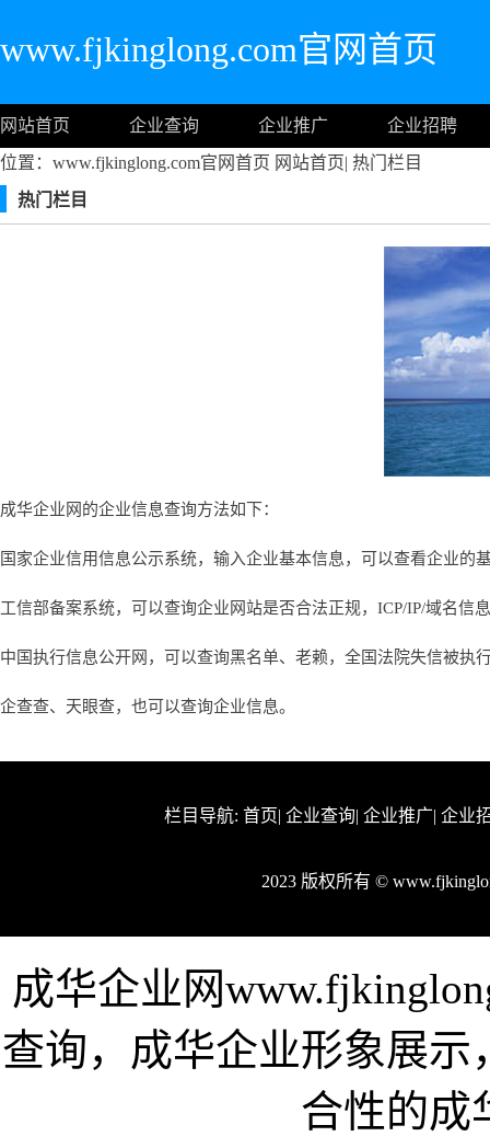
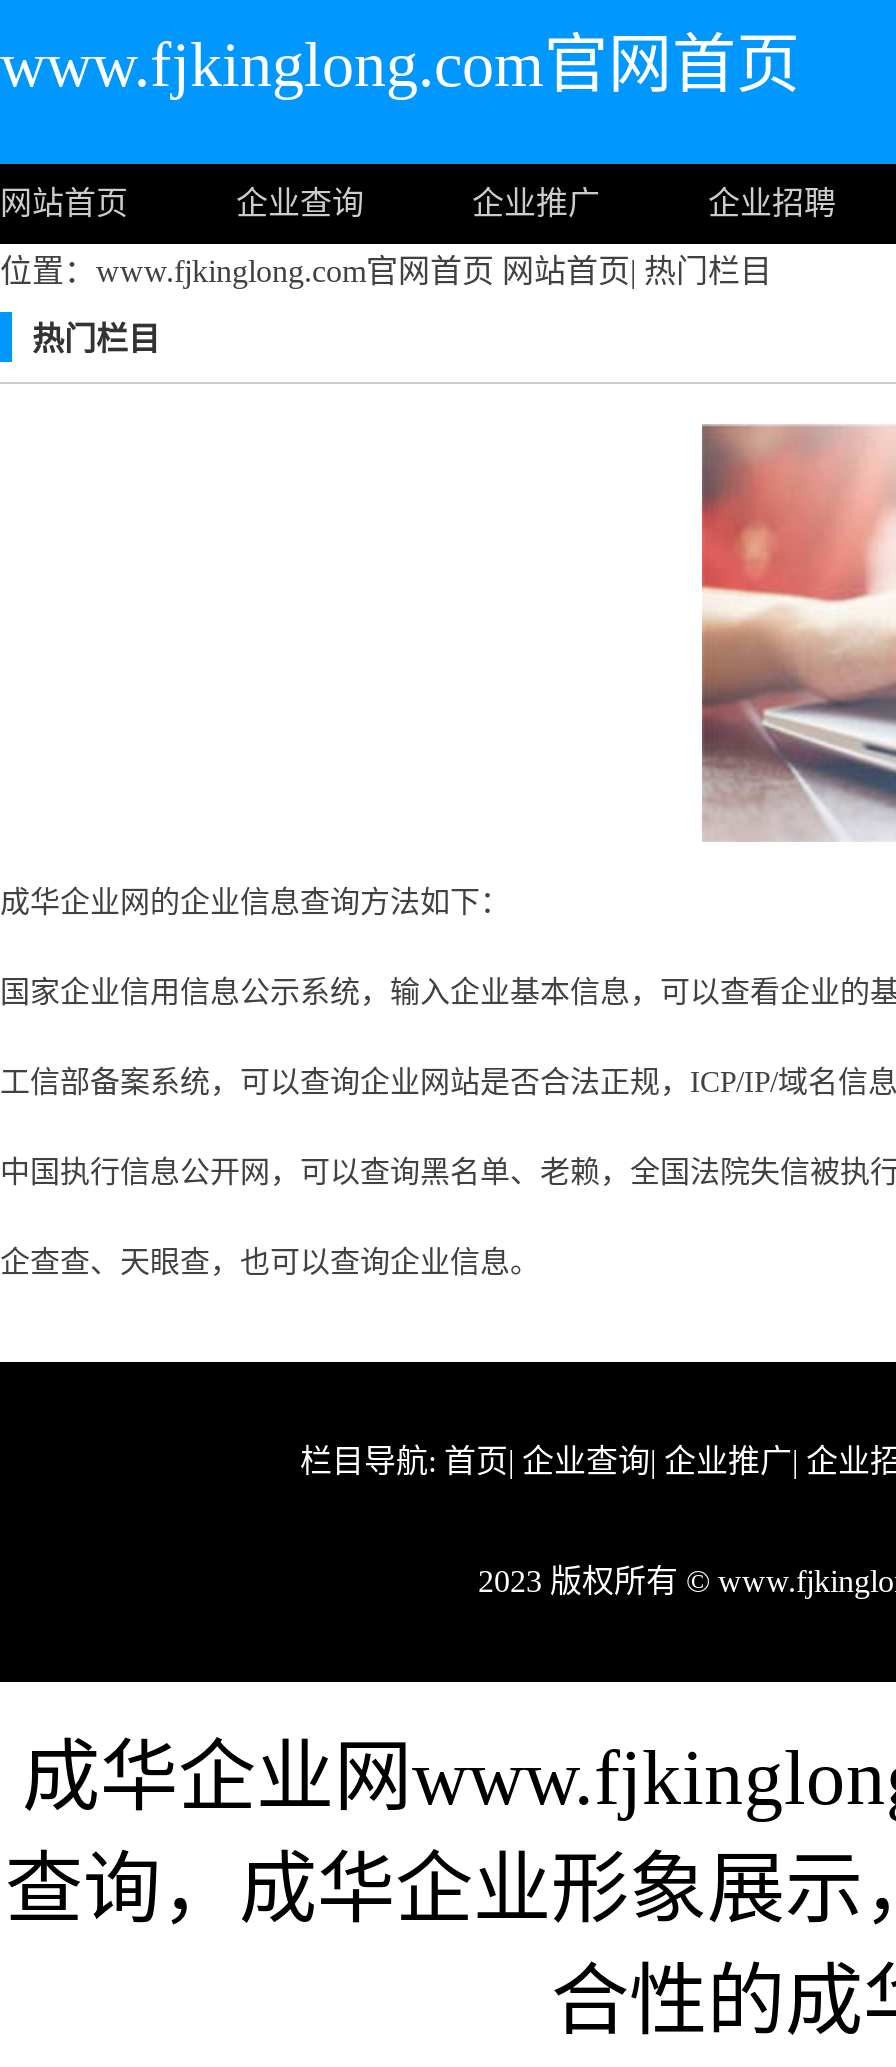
[383,245,487,478] [image] -> [700,424,890,842] [image]

